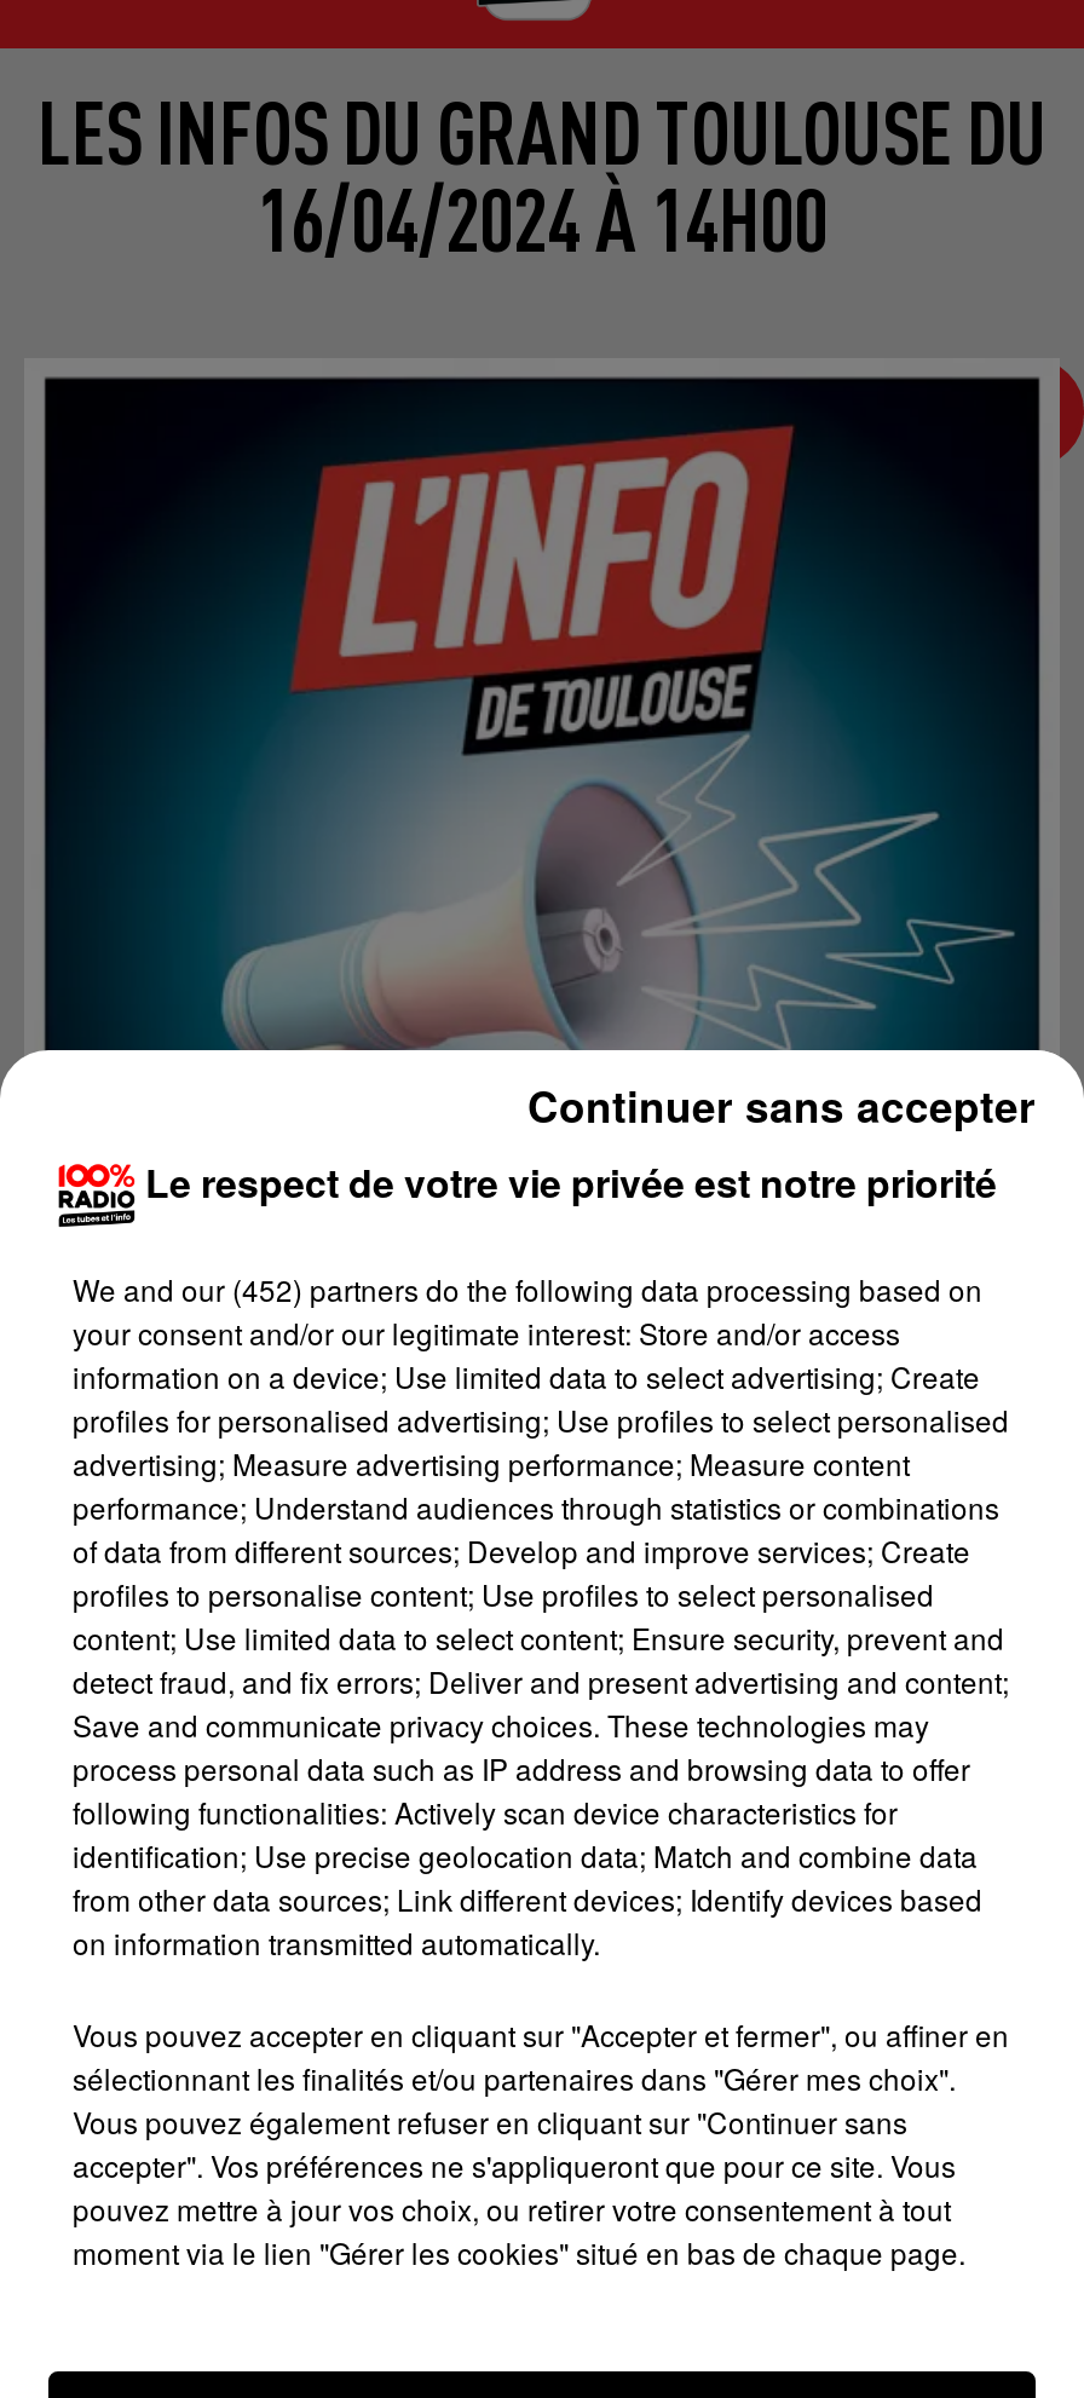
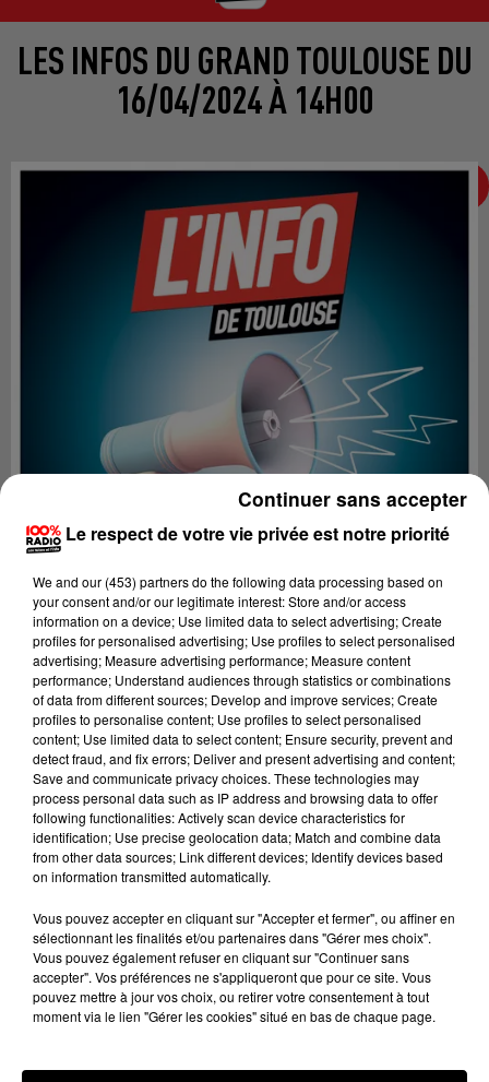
[73,1268,982,1309] We and our (452) partners do the following data processing based on -> [33,572,443,591] We and our (453) partners do the following data processing based on

